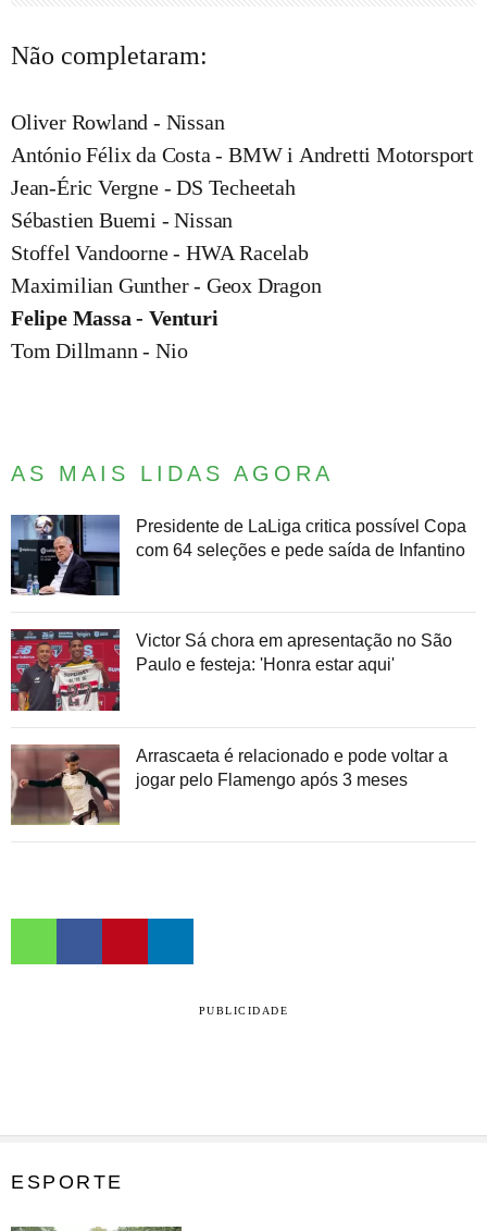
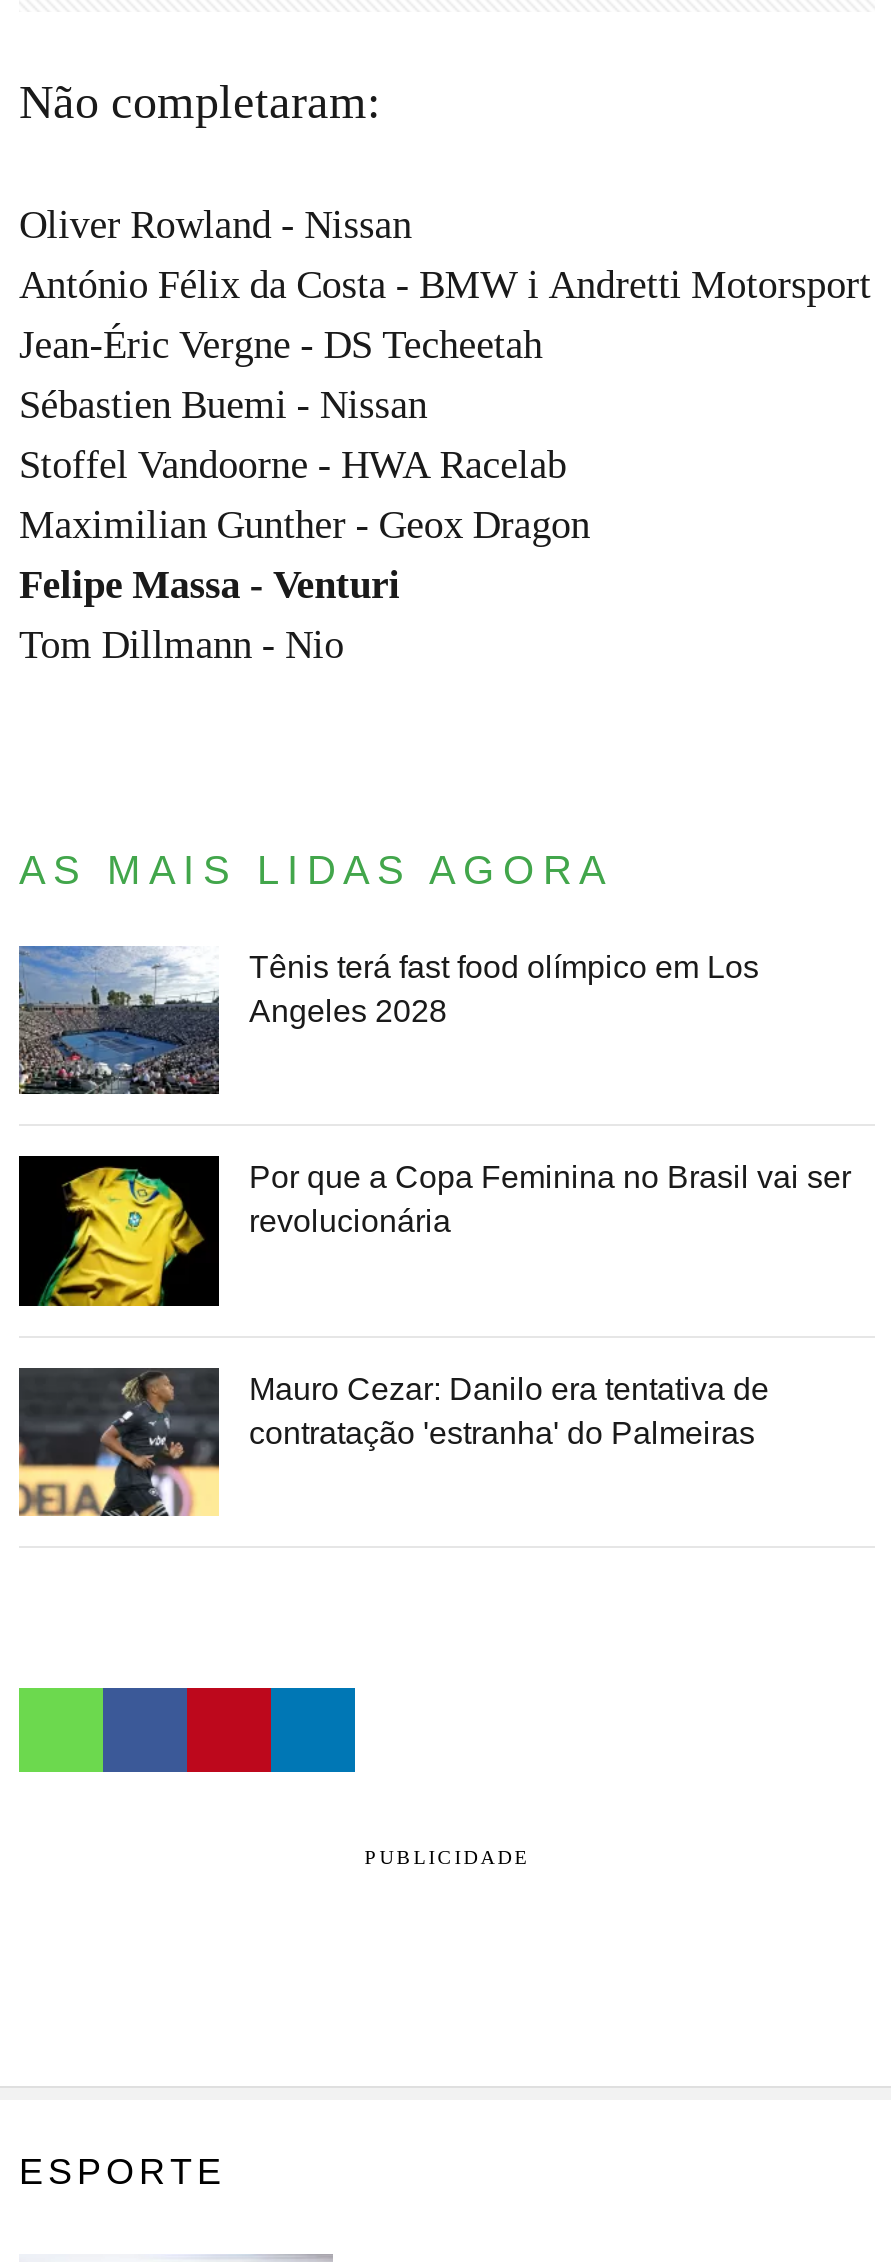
[10,514,466,595] [image] | Presidente de LaLiga critica possível Copa | com 64 seleções e pede saída de Infantino -> [17,944,759,1096] [image] | Tênis terá fast food olímpico em Los | Angeles 2028
[10,628,452,712] [image] | Victor Sá chora em apresentação no São | Paulo e festeja: 'Honra estar aqui' -> [17,1154,851,1308] [image] | Por que a Copa Feminina no Brasil vai ser | revolucionária
[10,743,448,826] [image] | Arrascaeta é relacionado e pode voltar a | jogar pelo Flamengo após 3 meses -> [17,1366,769,1518] [image] | Mauro Cezar: Danilo era tentativa de | contratação 'estranha' do Palmeiras

